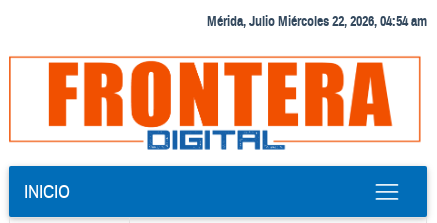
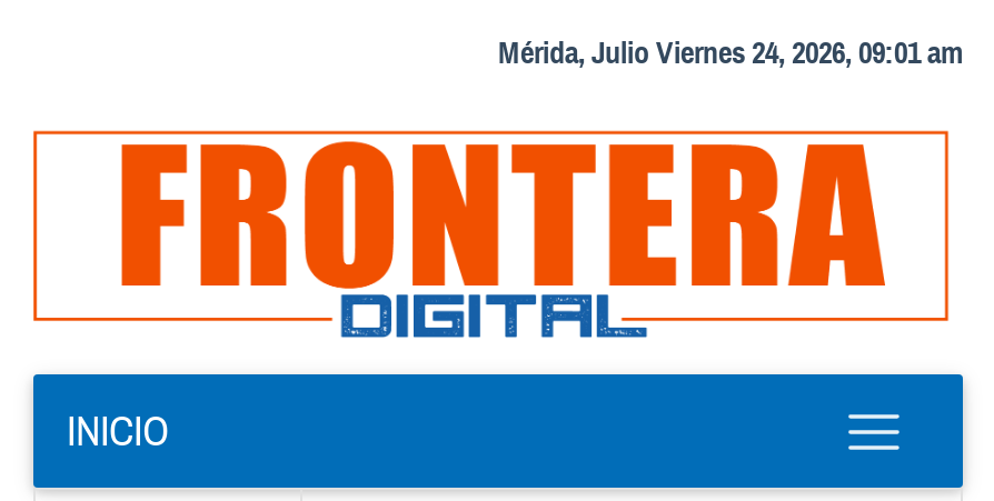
[207,13,427,30] Mérida, Julio Miércoles 22, 2026, 04:54 am -> [498,34,963,72] Mérida, Julio Viernes 24, 2026, 09:01 am

